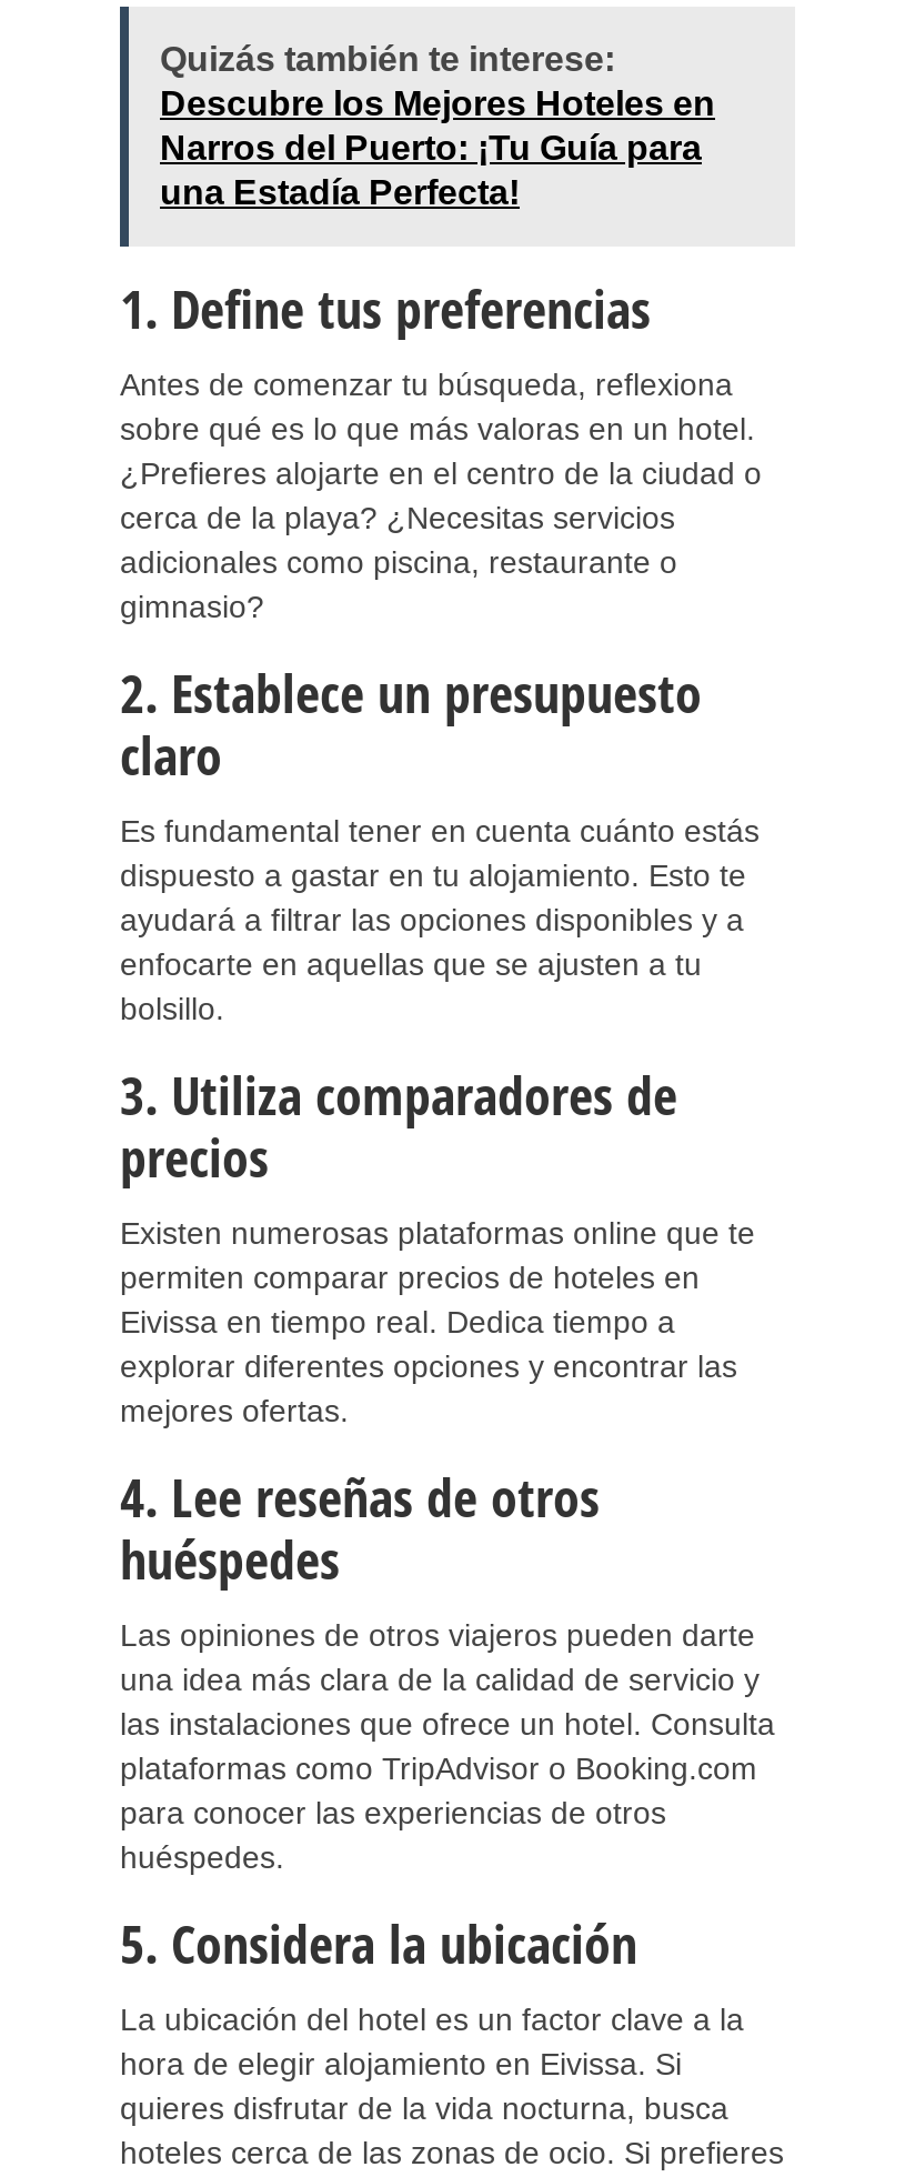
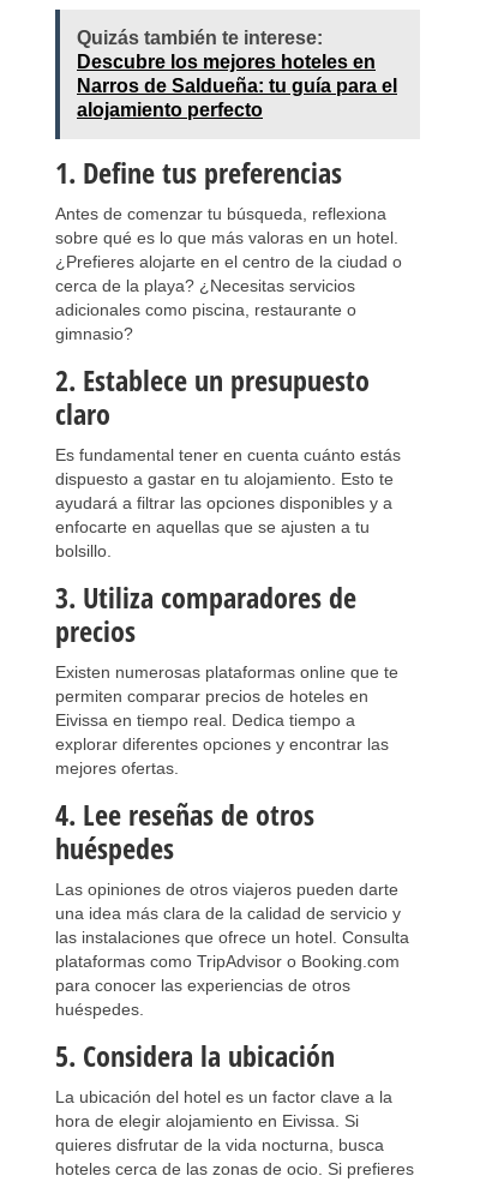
[160,84,715,211] Descubre los Mejores Hoteles en | Narros del Puerto: ¡Tu Guía para | una Estadía Perfecta! -> [77,52,397,120] Descubre los mejores hoteles en | Narros de Saldueña: tu guía para el | alojamiento perfecto

